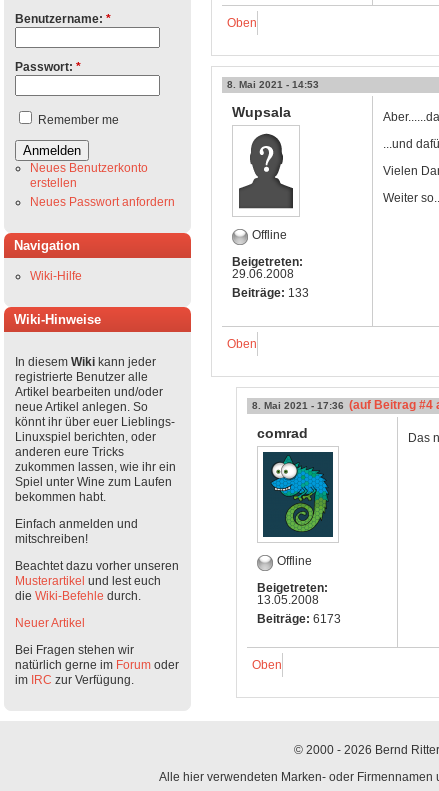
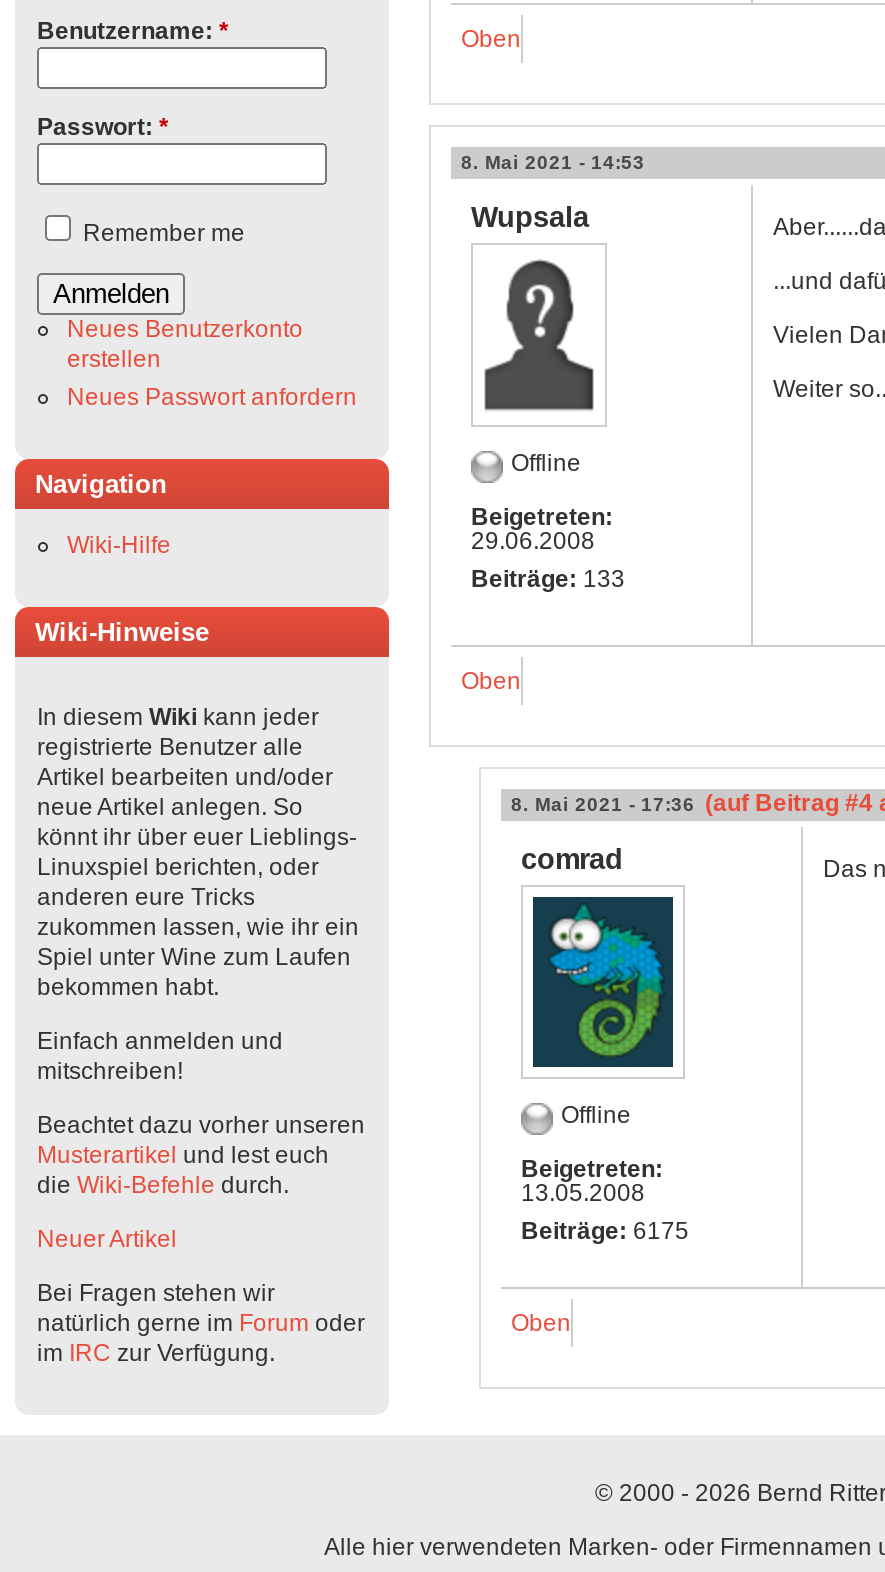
[257,612,341,626] Beiträge: 6173 -> [521,1218,689,1246] Beiträge: 6175

